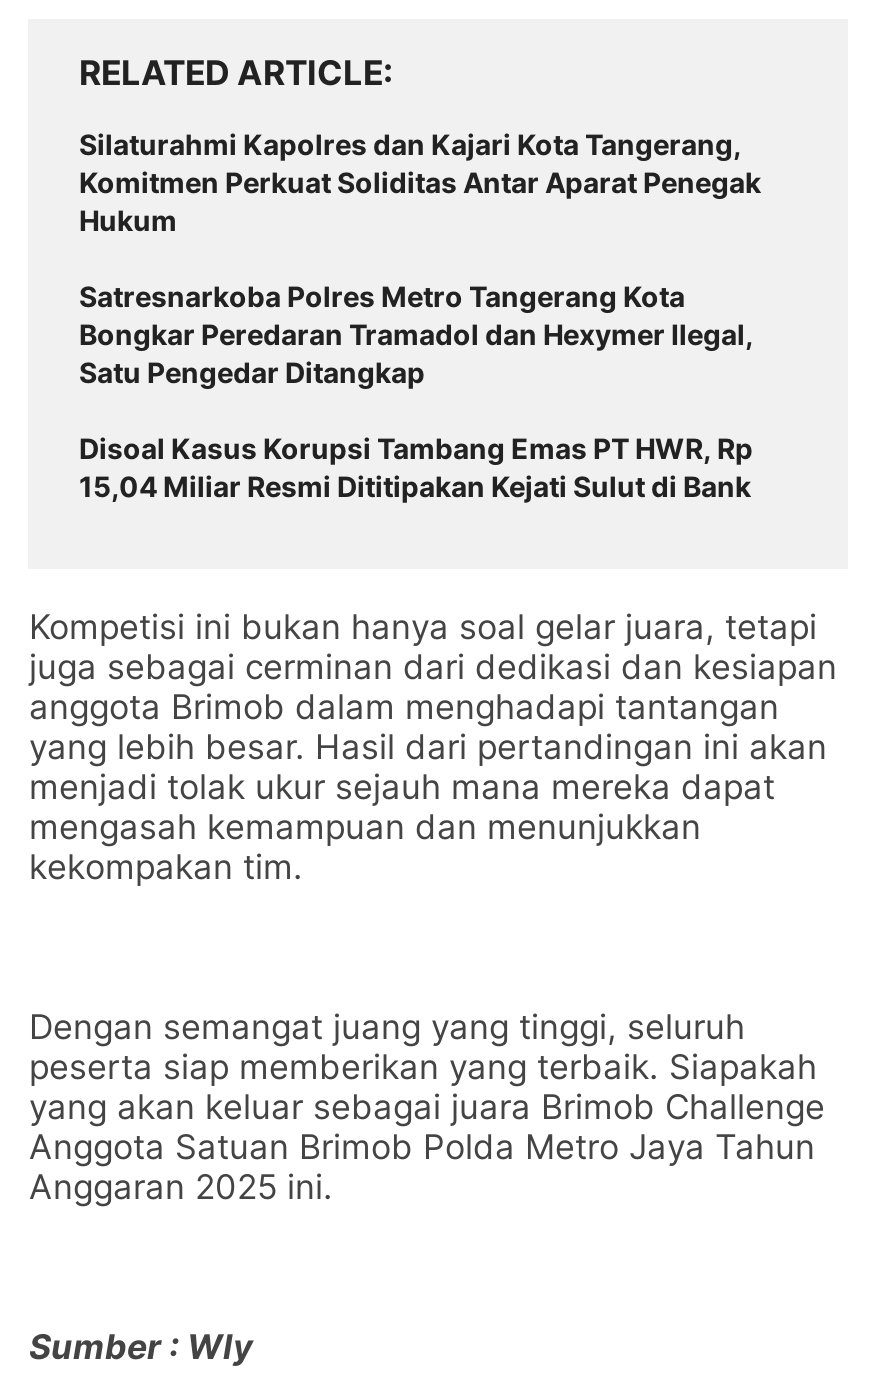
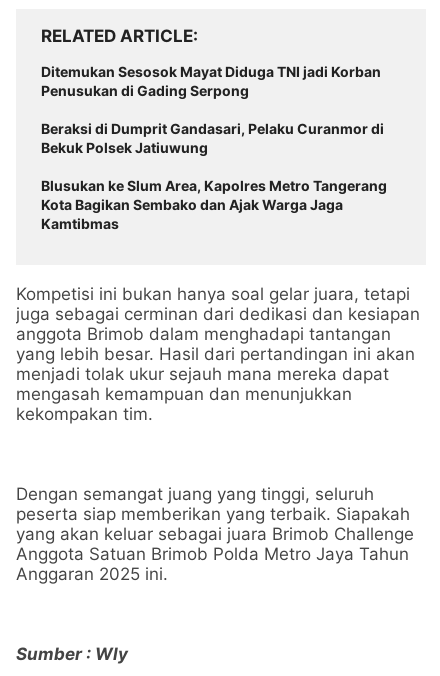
[79,127,761,237] Silaturahmi Kapolres dan Kajari Kota Tangerang, | Komitmen Perkuat Soliditas Antar Aparat Penegak | Hukum -> [41,63,381,99] Ditemukan Sesosok Mayat Diduga TNI jadi Korban | Penusukan di Gading Serpong
[79,279,753,389] Satresnarkoba Polres Metro Tangerang Kota | Bongkar Peredaran Tramadol dan Hexymer Ilegal, | Satu Pengedar Ditangkap -> [41,120,384,156] Beraksi di Dumprit Gandasari, Pelaku Curanmor di | Bekuk Polsek Jatiuwung
[79,431,753,503] Disoal Kasus Korupsi Tambang Emas PT HWR, Rp | 15,04 Miliar Resmi Dititipakan Kejati Sulut di Bank -> [41,177,387,232] Blusukan ke Slum Area, Kapolres Metro Tangerang | Kota Bagikan Sembako dan Ajak Warga Jaga | Kamtibmas

